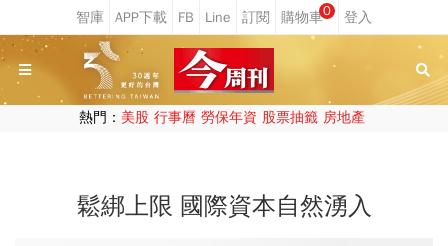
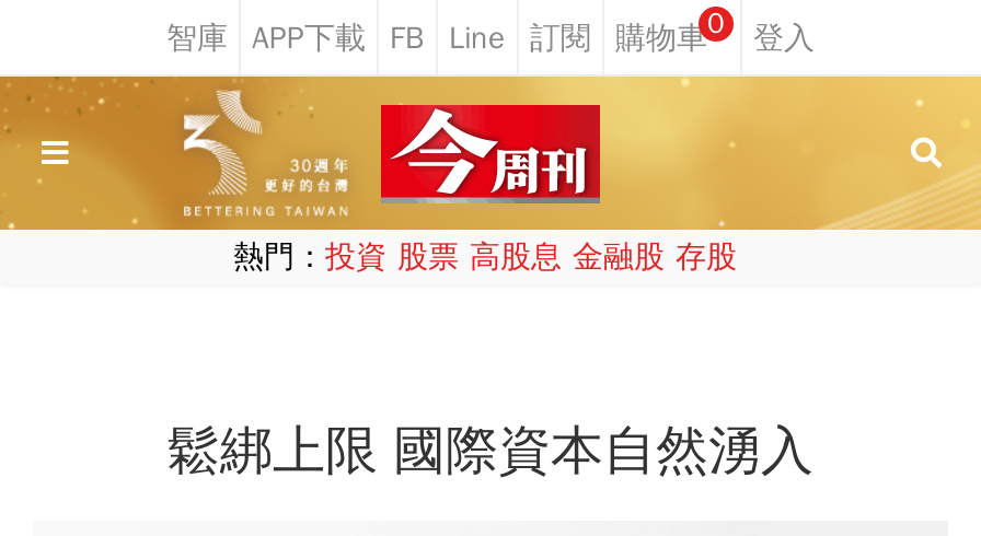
[78,109,364,126] 熱門：美股 行事曆 勞保年資 股票抽籤 房地產 -> [233,238,737,276] 熱門：投資 股票 高股息 金融股 存股

